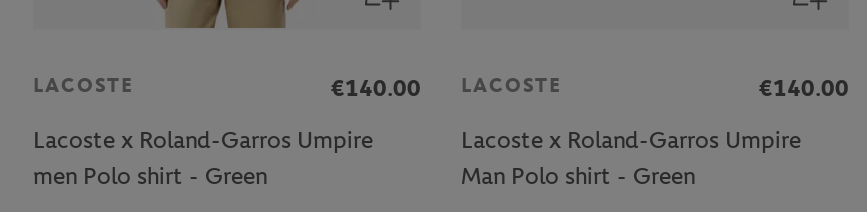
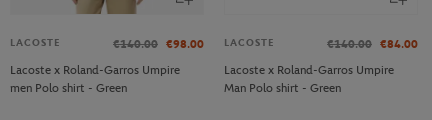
[331,74,563,103] €140.00 LACOSTE -> [113,37,275,51] €140.00 €98.00 LACOSTE
[759,75,849,103] €140.00 -> [327,37,418,51] €140.00 €84.00

